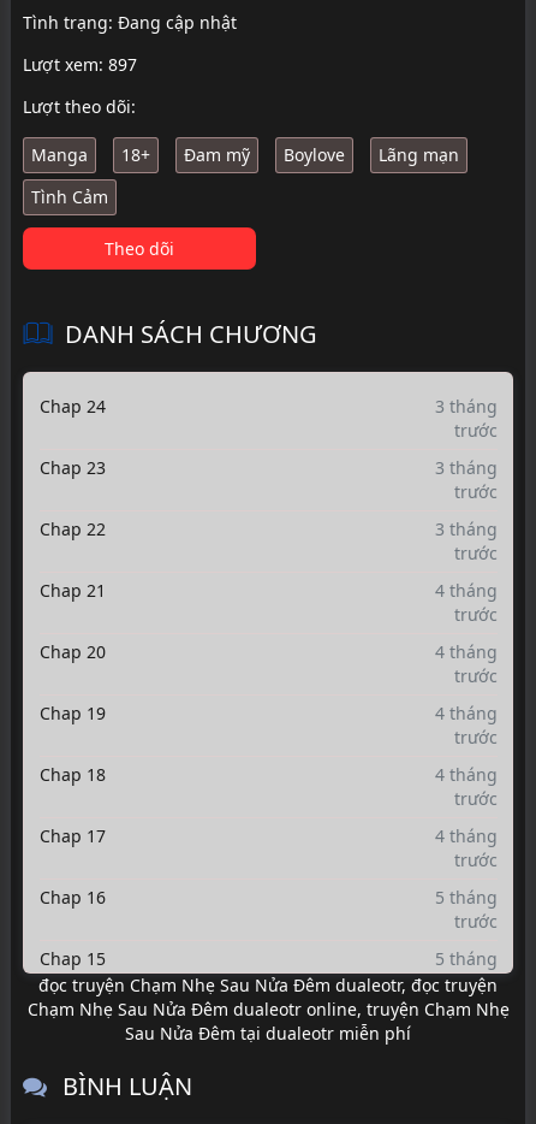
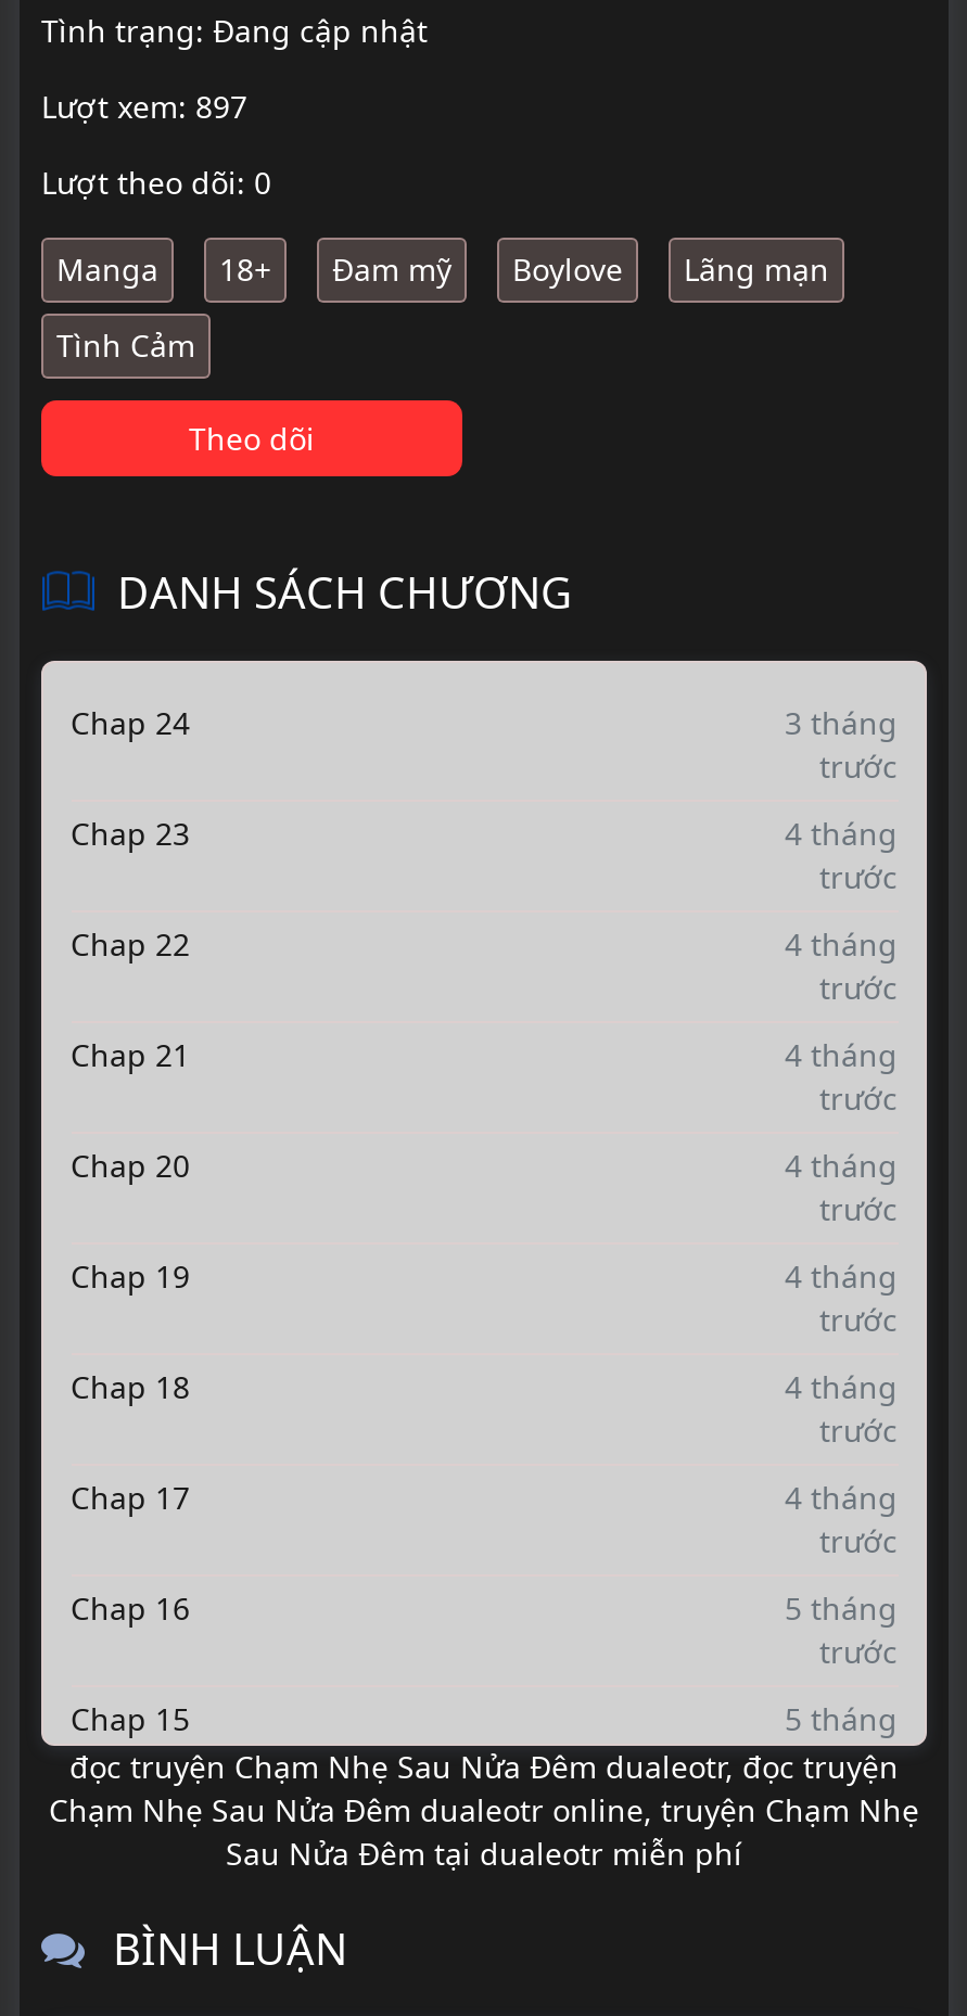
[23,95,136,118] Lượt theo dõi: -> [41,162,271,203] Lượt theo dõi: 0
[434,455,497,478] 3 tháng -> [785,812,898,853] 4 tháng
[434,517,497,540] 3 tháng -> [785,922,898,964] 4 tháng

